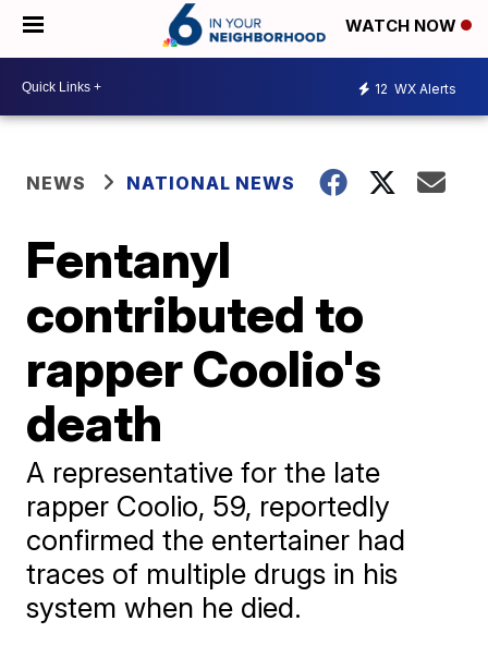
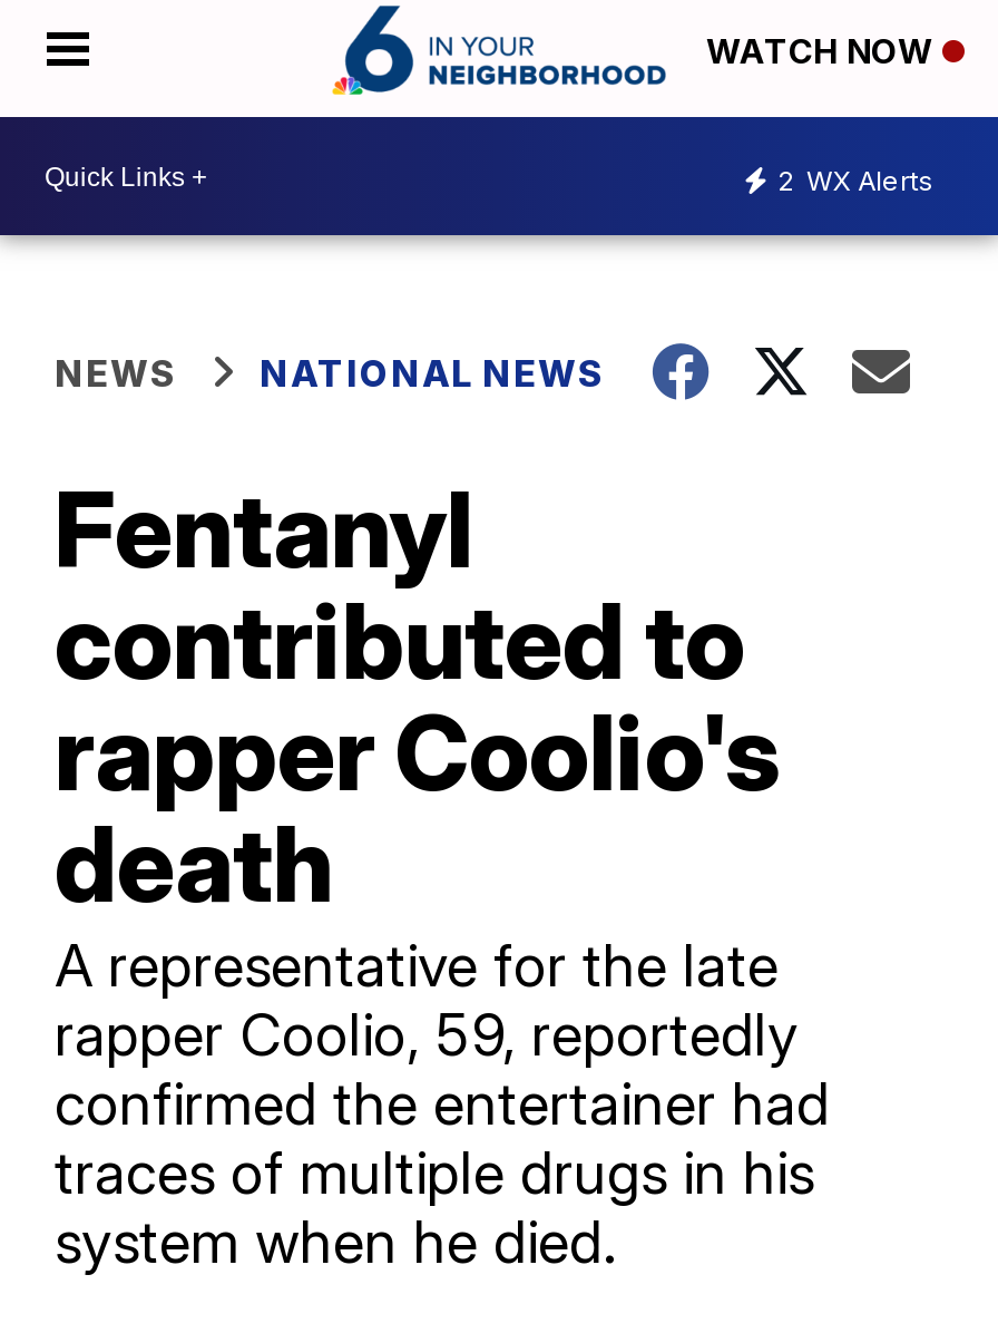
[375,80,456,96] 12 WX Alerts -> [777,163,933,196] 2 WX Alerts

